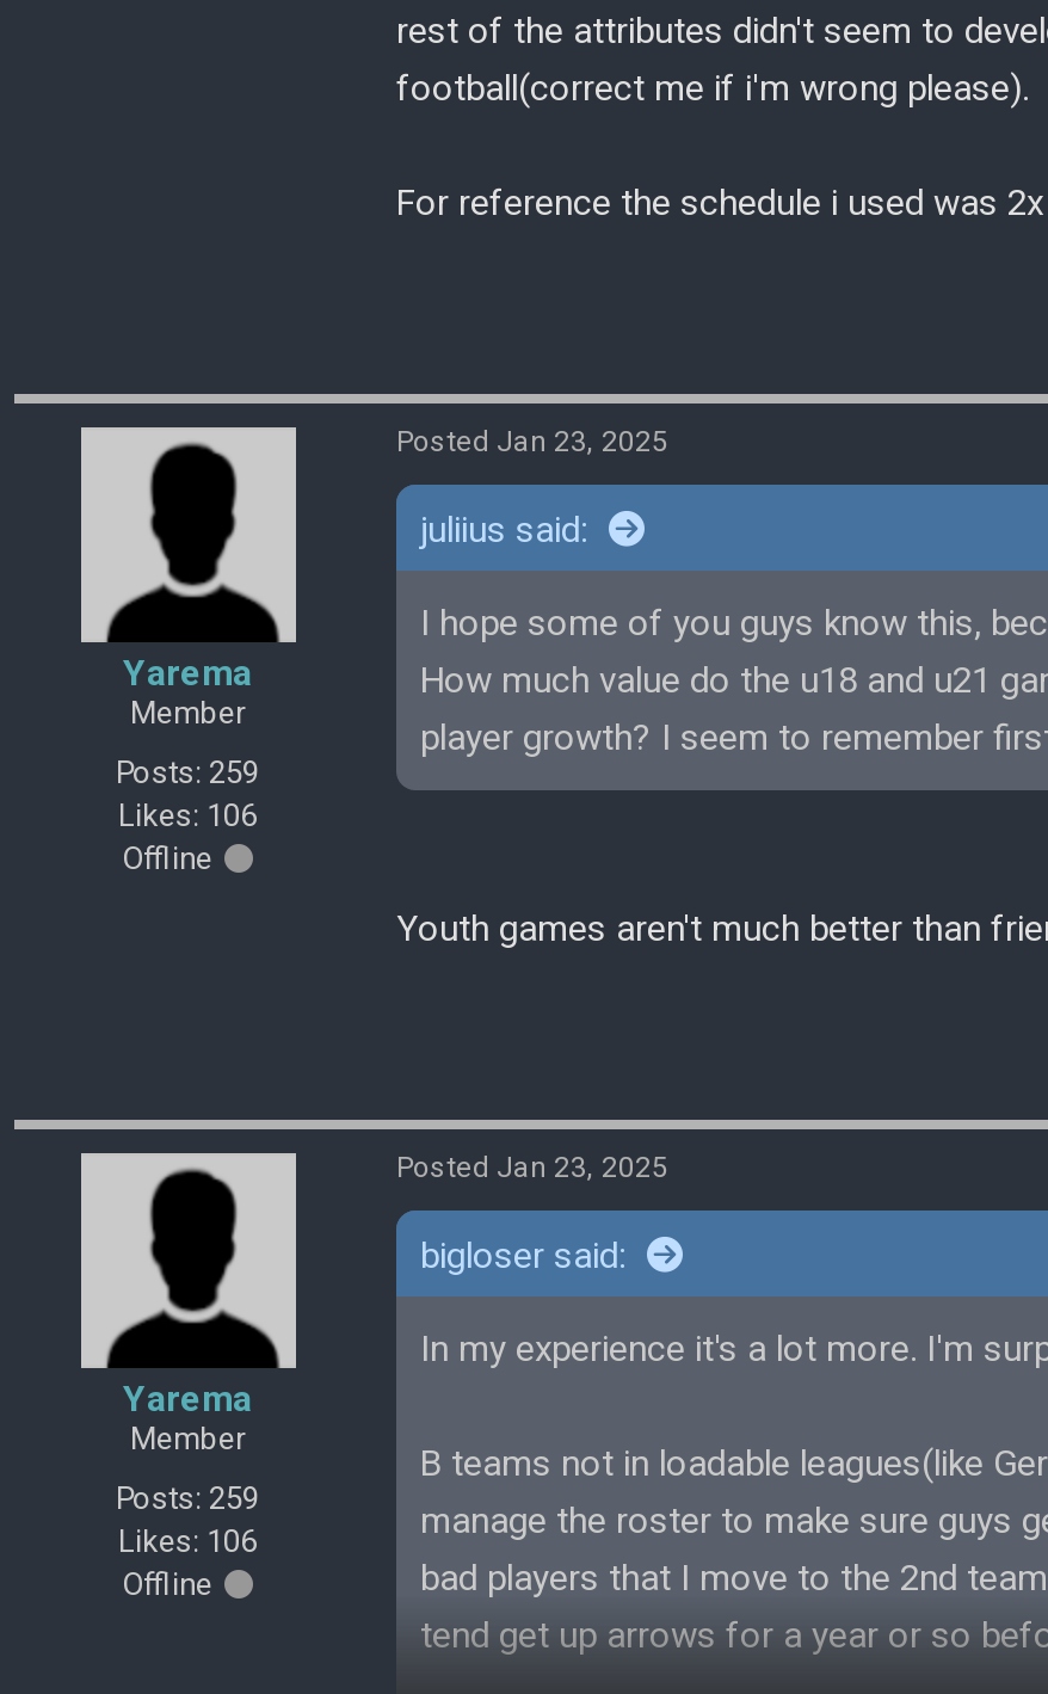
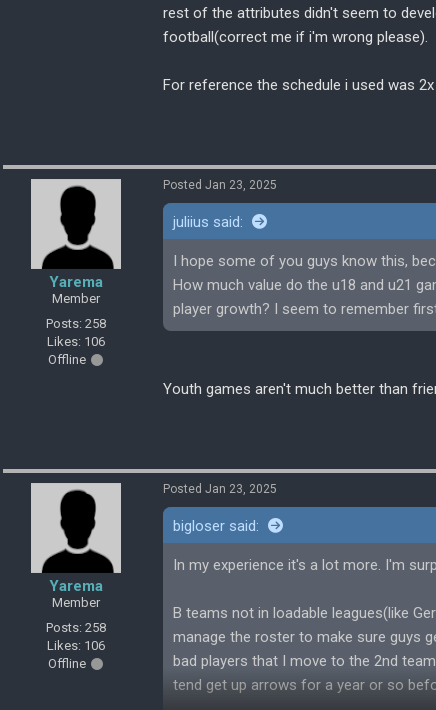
[116,754,259,790] Posts: 259 -> [45,316,105,331] Posts: 258
[116,1480,259,1516] Posts: 259 -> [45,620,105,635] Posts: 258

